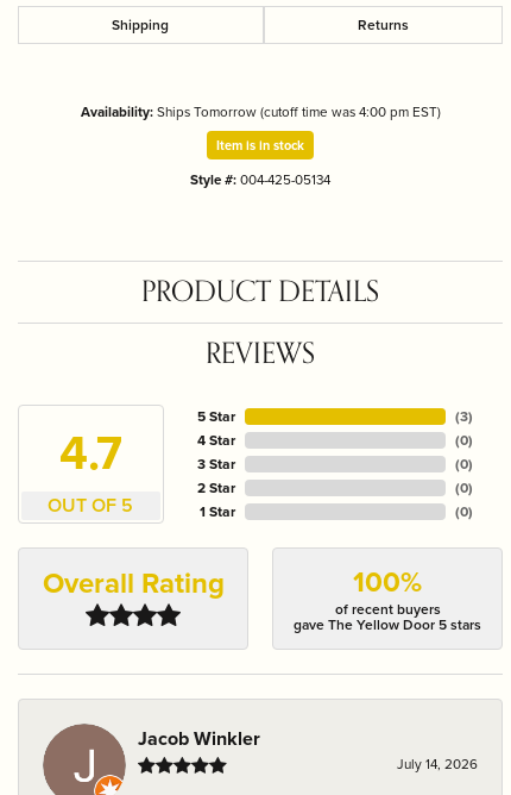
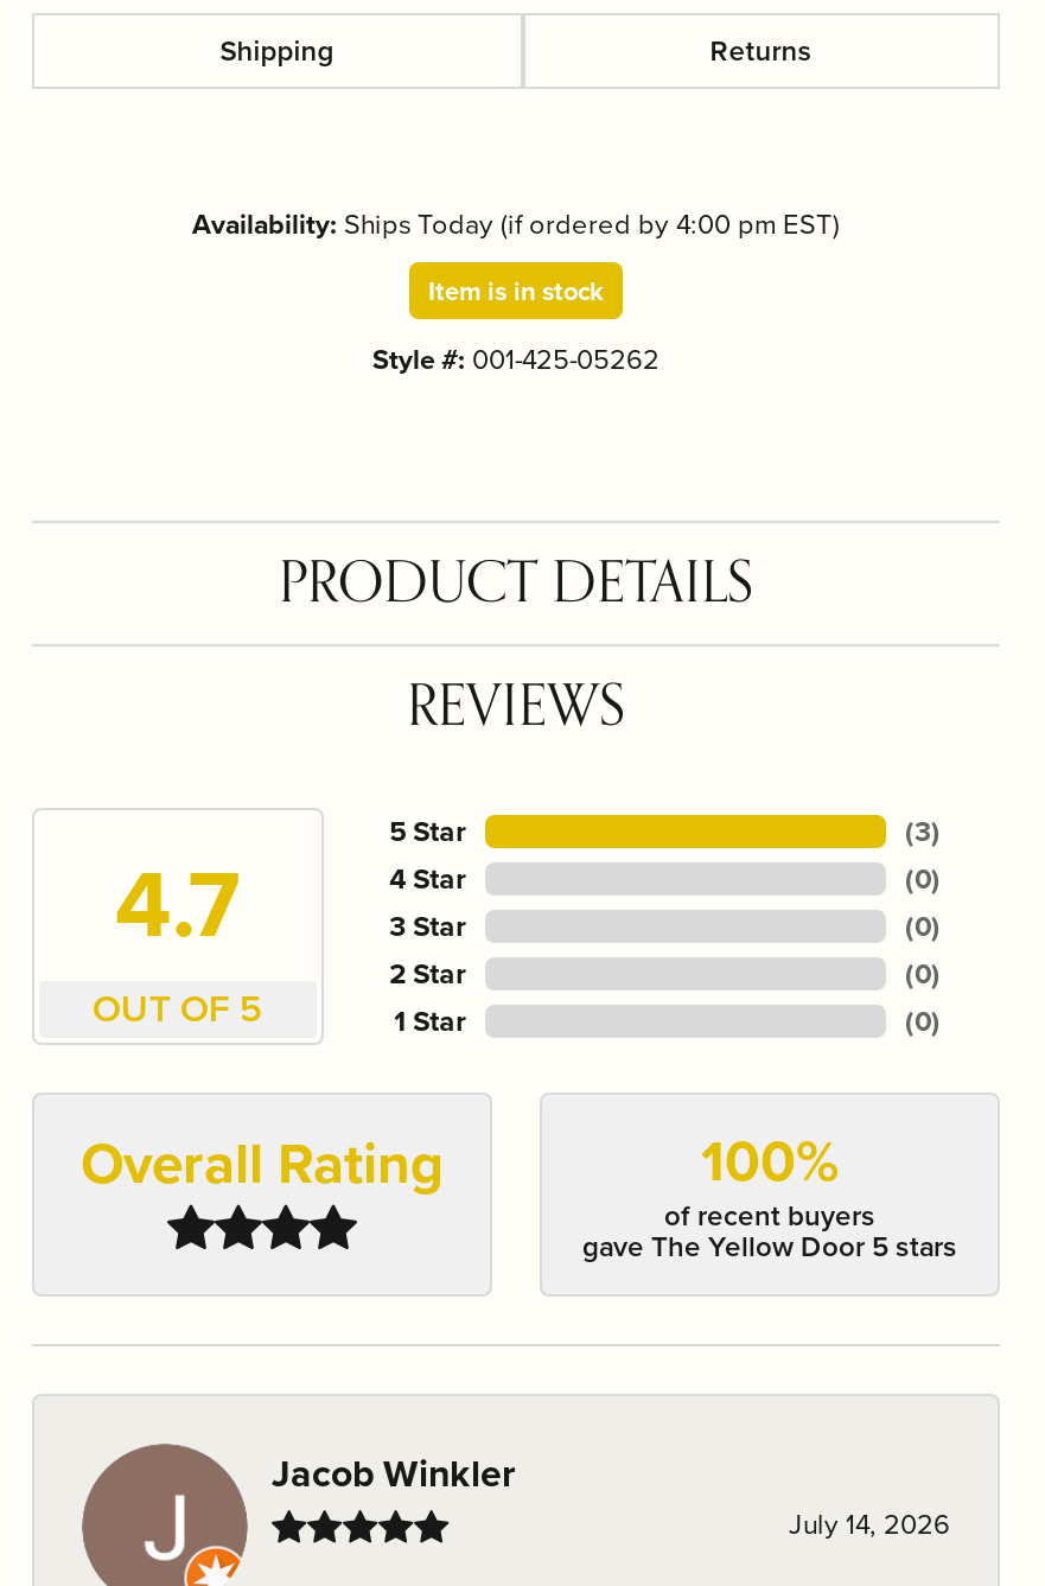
[80,101,440,121] Availability: Ships Tomorrow (cutoff time was 4:00 pm EST) -> [192,203,840,243] Availability: Ships Today (if ordered by 4:00 pm EST)
[190,169,330,189] Style #: 004-425-05134 -> [372,338,660,378] Style #: 001-425-05262

